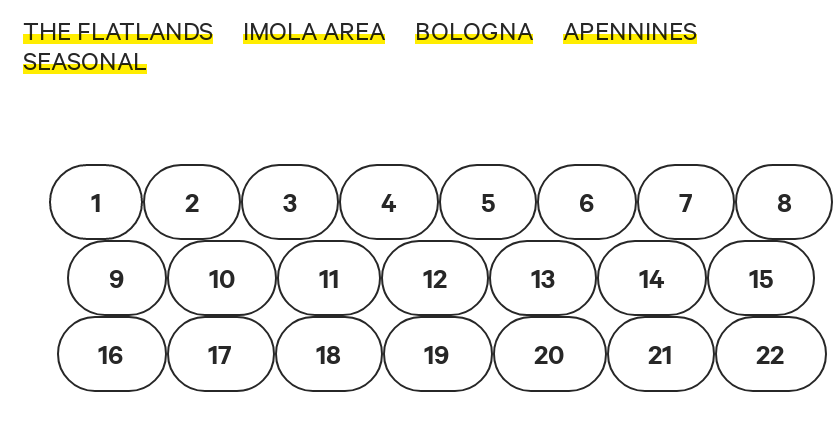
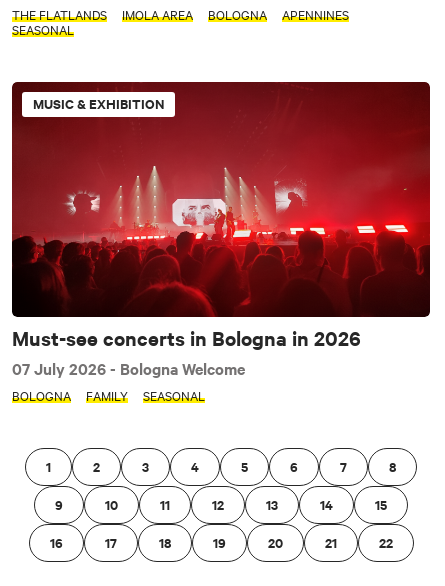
none -> [11,81,431,318] [image] | MUSIC & EXHIBITION
none -> [12,324,361,404] Must-see concerts in Bologna in 2026 | 07 July 2026 - Bologna Welcome | BOLOGNA | FAMILY | SEASONAL

